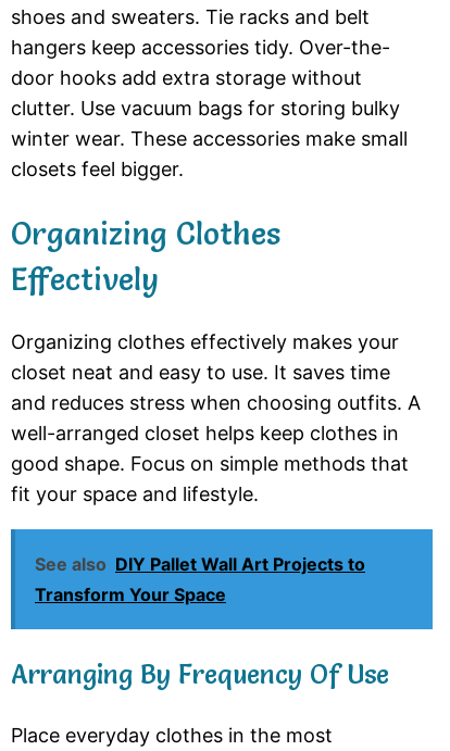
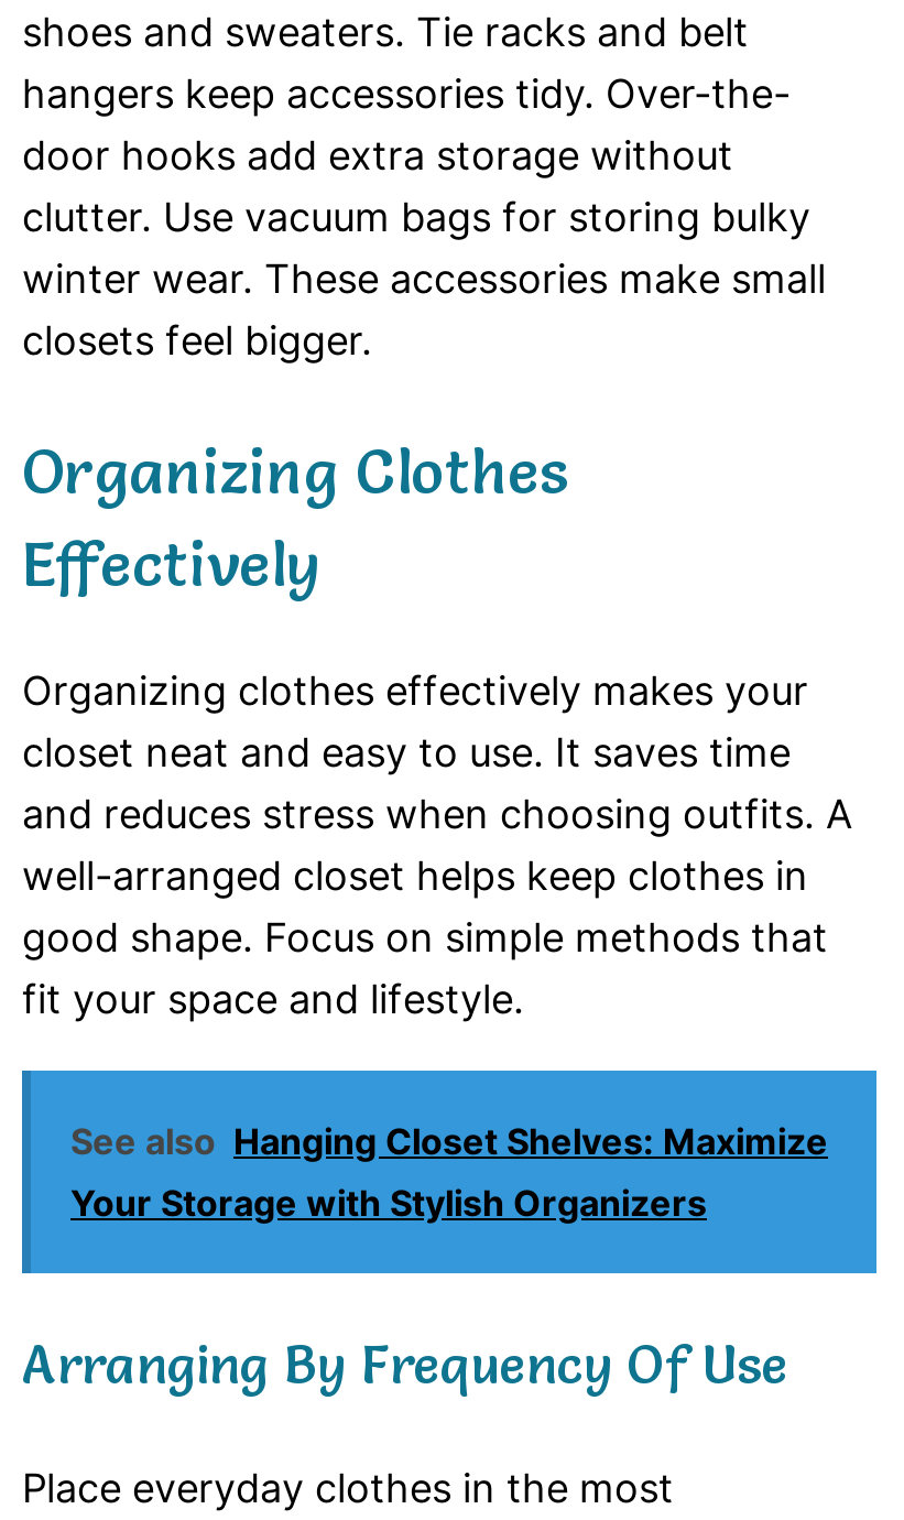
[35,553,365,605] See also DIY Pallet Wall Art Projects to | Transform Your Space -> [70,1119,828,1225] See also Hanging Closet Shelves: Maximize | Your Storage with Stylish Organizers

